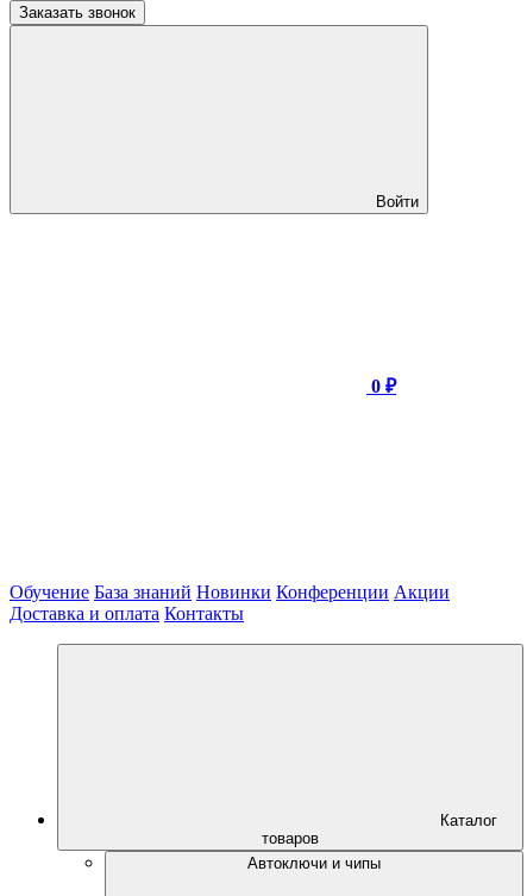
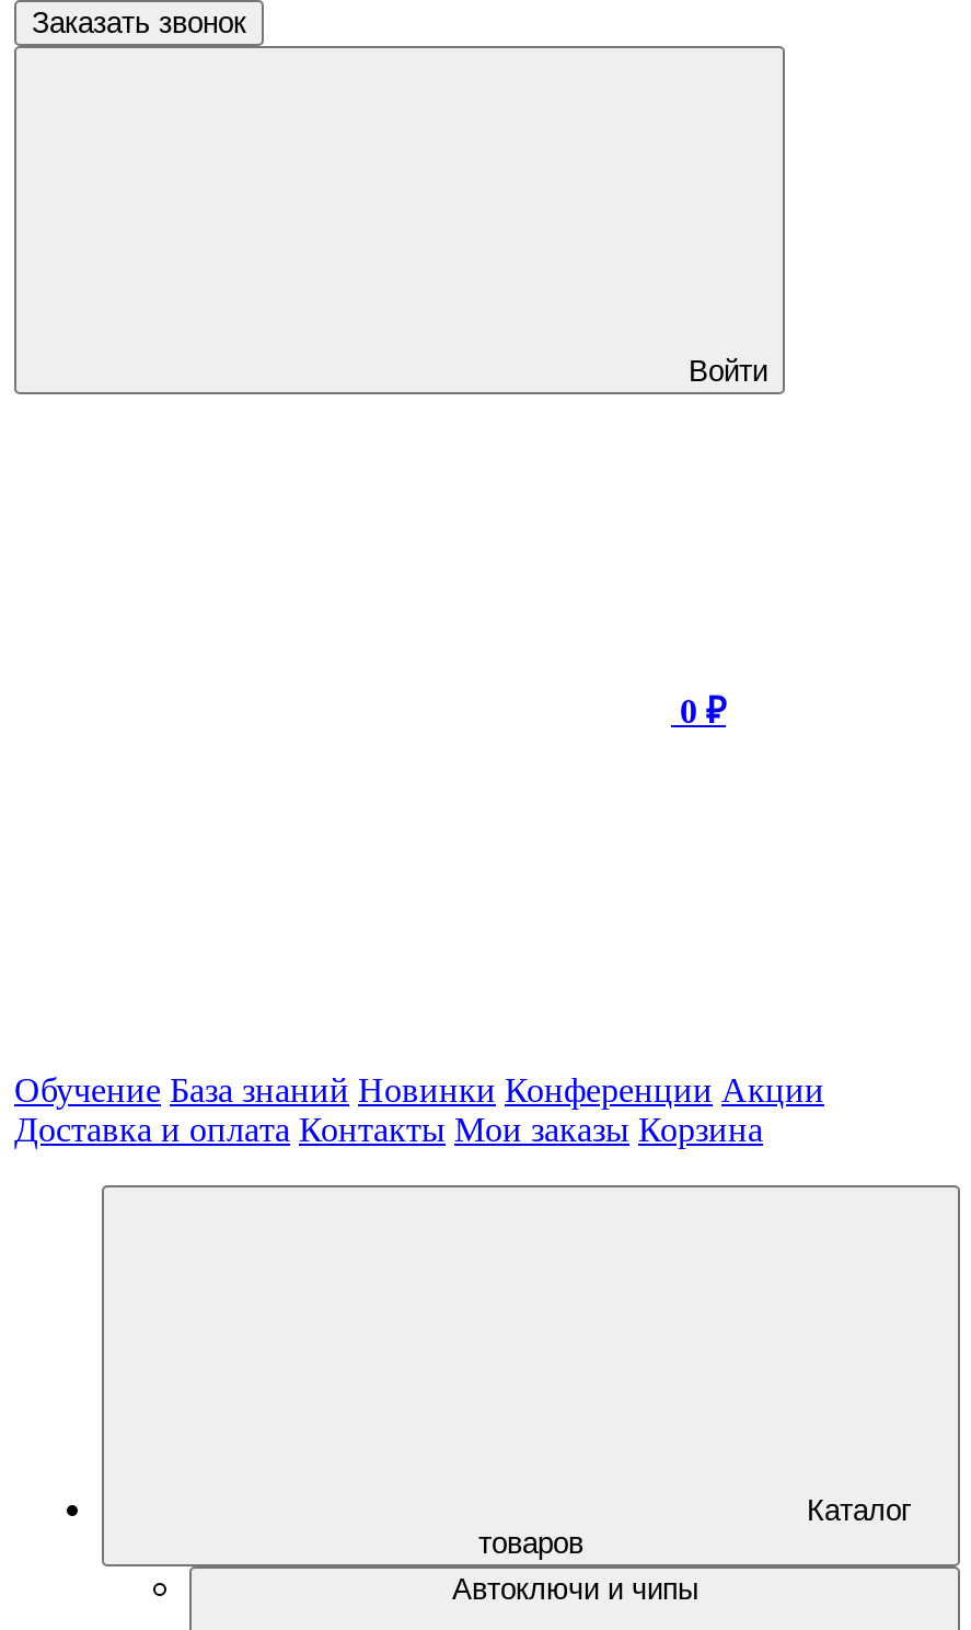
[10,603,244,623] Доставка и оплата Контакты -> [14,1111,763,1148] Доставка и оплата Контакты Мои заказы Корзина

